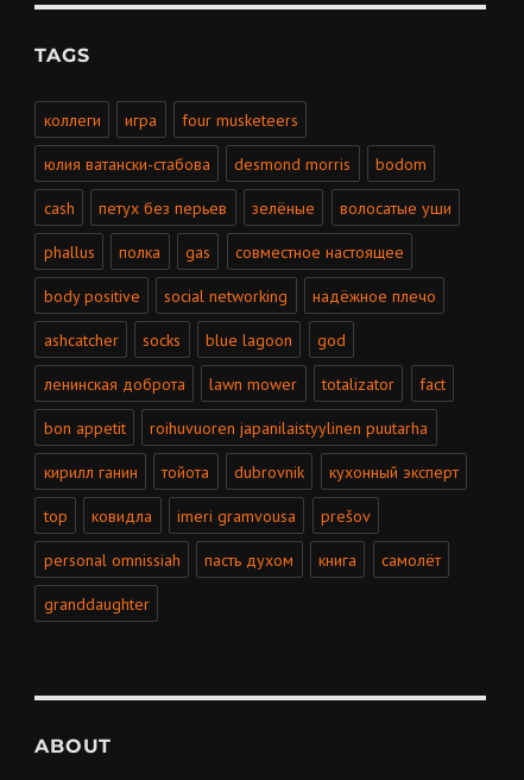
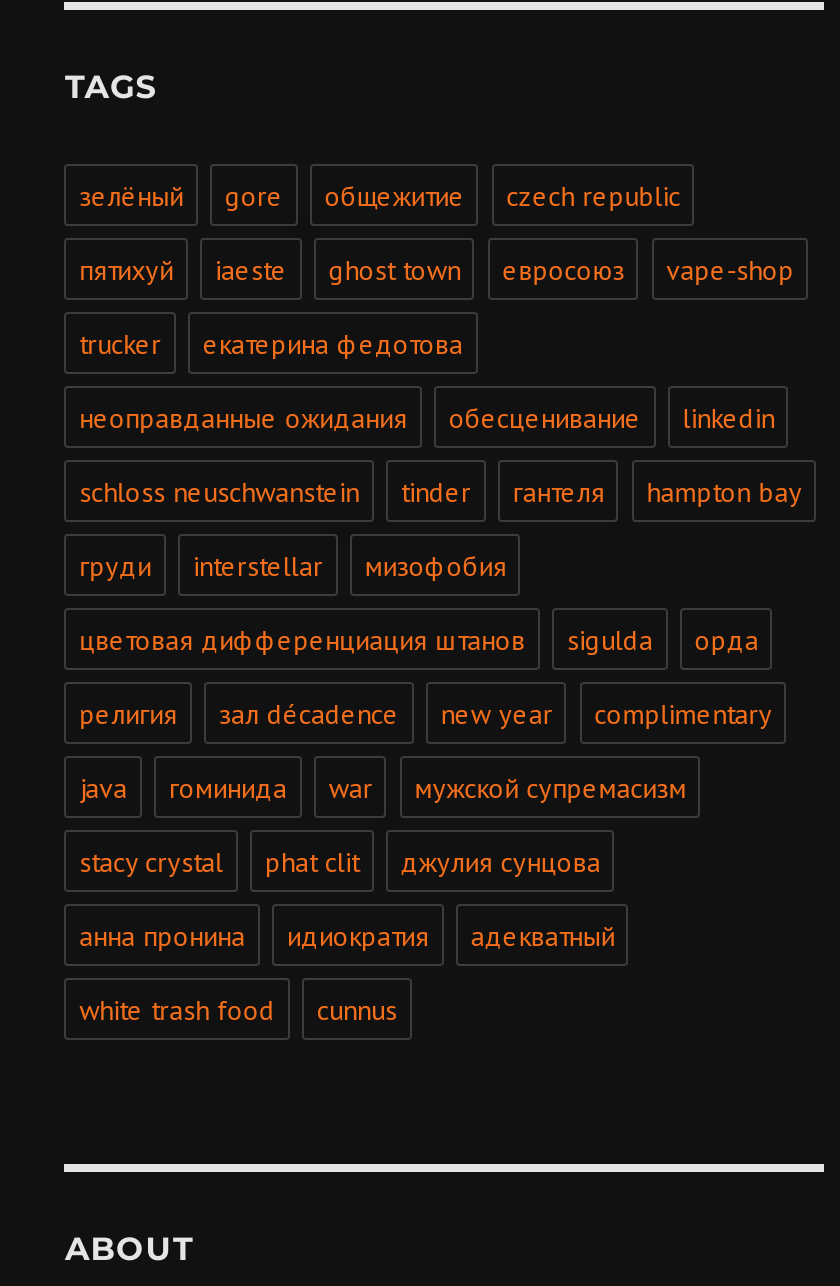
[43,109,299,130] коллеги | игра | four musketeers -> [79,179,680,215] зелёный | gore | общежитие | czech republic
[43,153,427,174] юлия ватански-стабова | desmond morris | bodom -> [79,253,794,289] пятихуй | iaeste | ghost town | евросоюз | vape-shop
[43,197,452,218] cash | петух без перьев | зелёные | волосатые уши -> [79,327,463,363] trucker | екатерина федотова
[43,241,404,262] phallus | полка | gas | совместное настоящее -> [79,401,775,437] неоправданные ожидания | обесценивание | linkedin
[43,285,436,306] body positive | social networking | надёжное плечо -> [79,475,802,511] schloss neuschwanstein | tinder | гантеля | hampton bay
[43,329,346,350] ashcatcher | socks | blue lagoon | god -> [79,549,507,585] груди | interstellar | мизофобия
[43,373,446,394] ленинская доброта | lawn mower | totalizator | fact -> [79,623,759,659] цветовая дифференциация штанов | sigulda | орда
[43,417,428,438] bon appetit | roihuvuoren japanilaistyylinen puutarha -> [79,697,772,733] религия | зал décadence | new year | complimentary
[43,461,459,482] кирилл ганин | тойота | dubrovnik | кухонный эксперт -> [79,771,686,807] java | гоминида | war | мужской супремасизм
[43,505,371,526] top | ковидла | imeri gramvousa | prešov -> [79,845,601,881] stacy crystal | phat clit | джулия сунцова
[43,549,441,570] personal omnissiah | пасть духом | книга | самолёт -> [79,919,615,955] анна пронина | идиократия | адекватный
[43,593,149,614] granddaughter -> [79,993,397,1029] white trash food | cunnus

